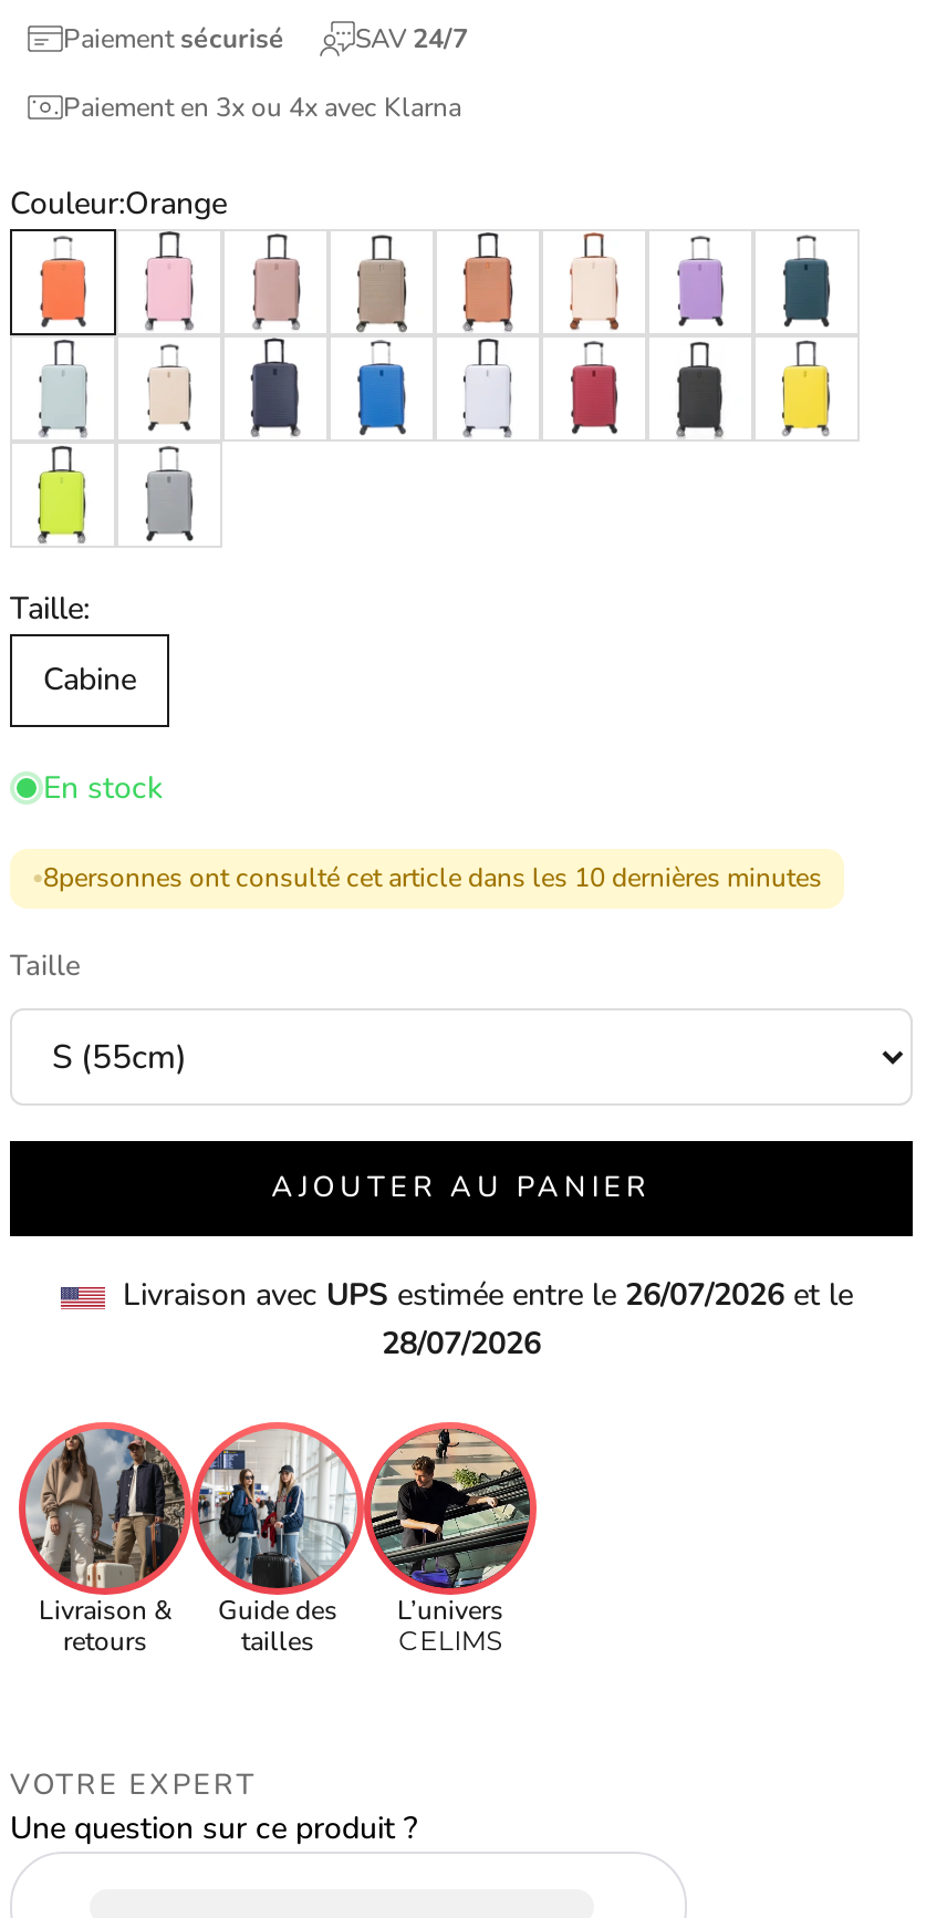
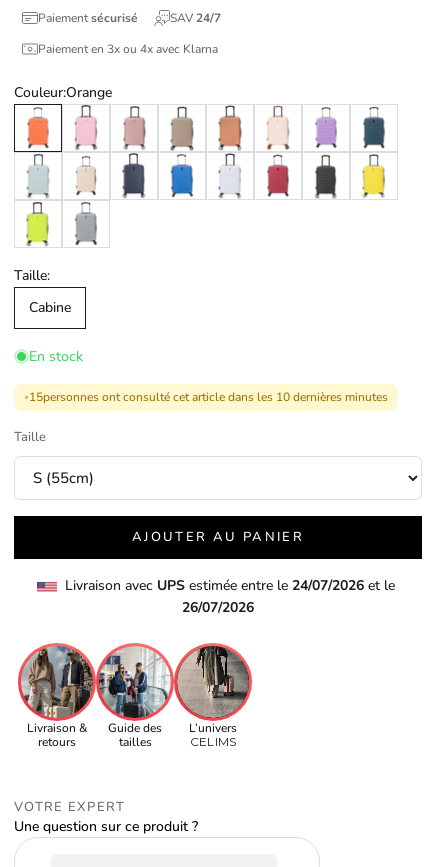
[32,859,822,895] • 8personnes ont consulté cet article dans les 10 dernières minutes -> [24,389,388,405] • 15personnes ont consulté cet article dans les 10 dernières minutes
[105,1275,853,1317] Livraison avec UPS estimée entre le 26/07/2026 et le -> [57,576,395,595] Livraison avec UPS estimée entre le 24/07/2026 et le
[382,1324,541,1366] 28/07/2026 -> [182,598,254,617] 26/07/2026
[371,1429,530,1588] [image] -> [178,646,249,718] [image]

